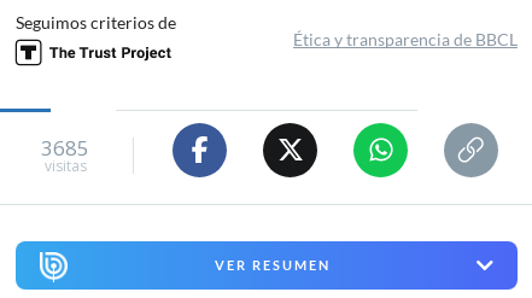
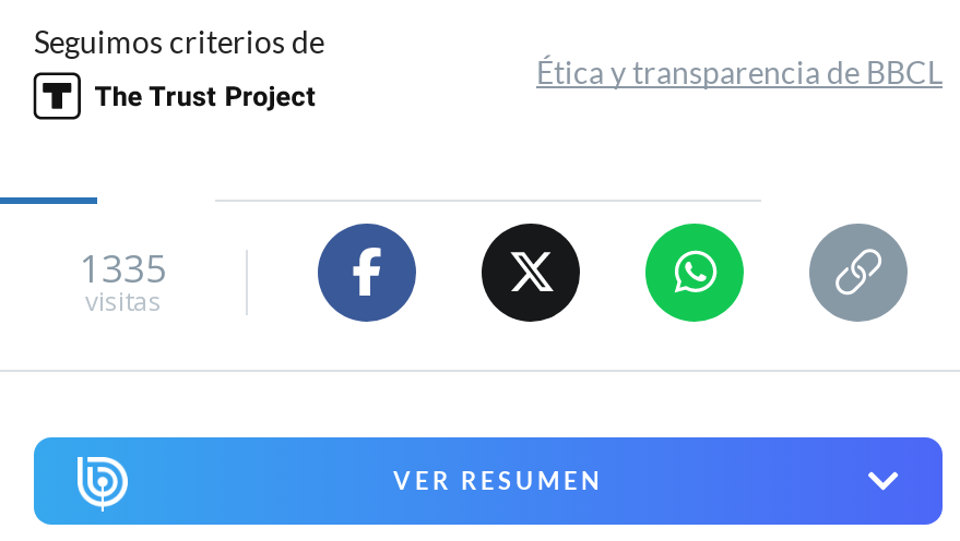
[41,134,89,162] 3685 -> [80,243,167,294] 1335

